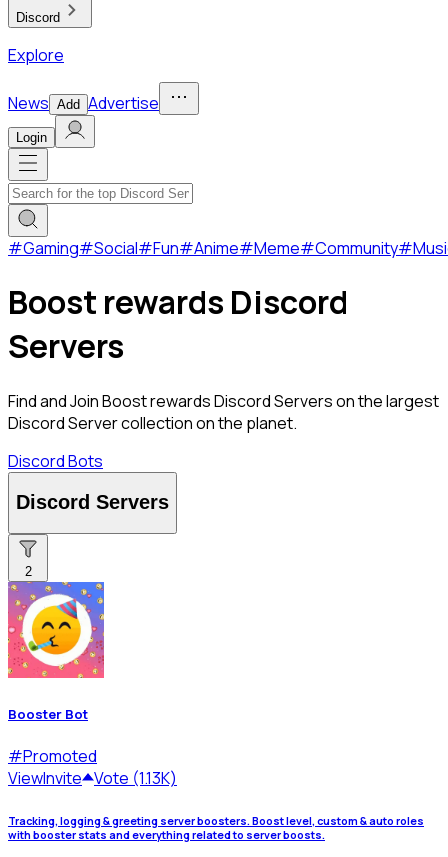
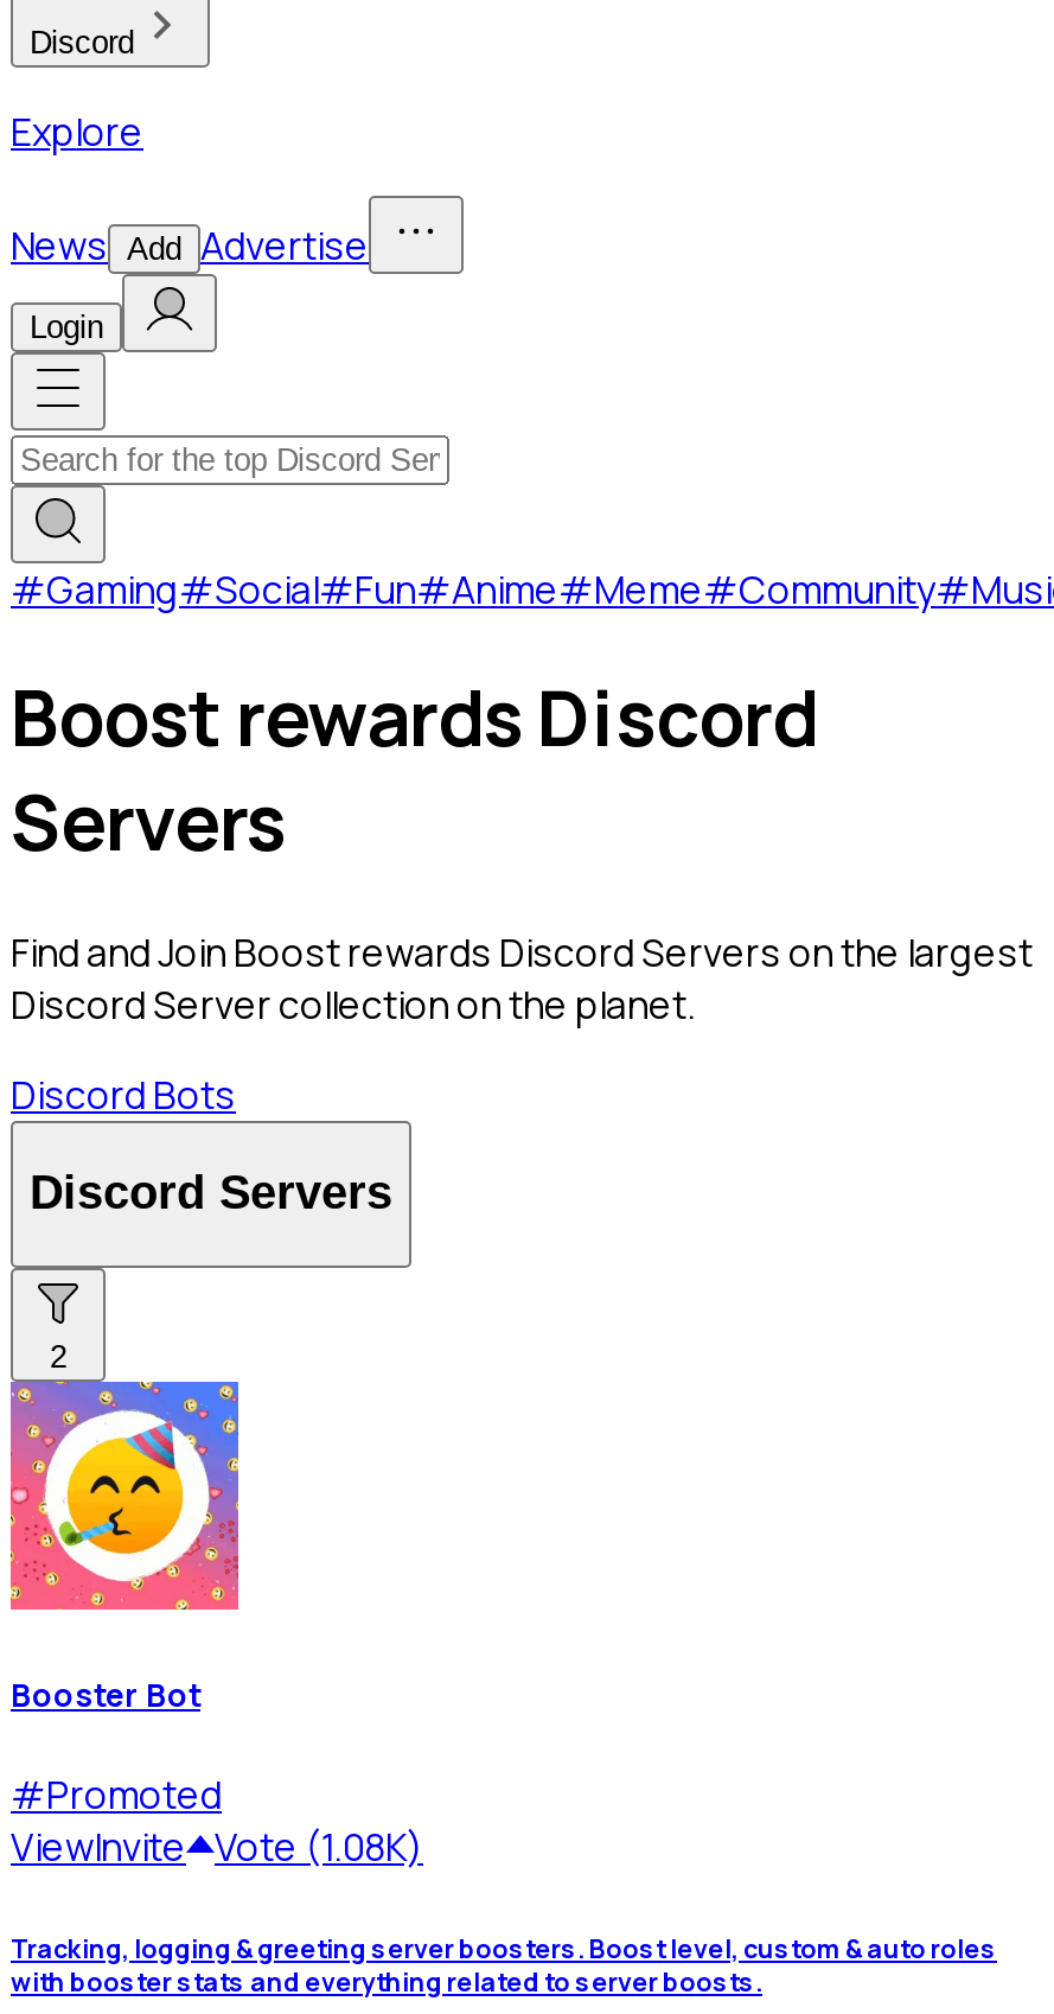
[8,767,177,789] ViewInvite Vote (1.13K) -> [11,1822,423,1874] ViewInvite Vote (1.08K)

